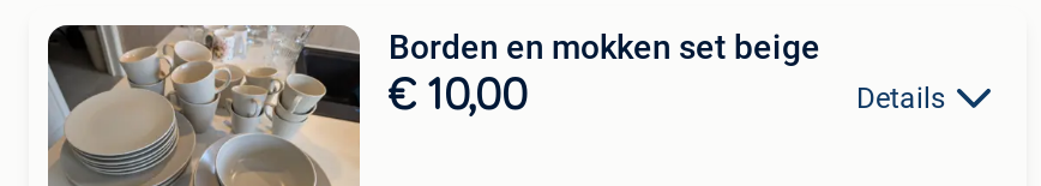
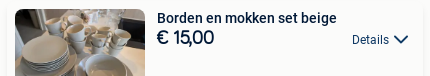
[389,75,528,118] € 10,00 -> [157,30,214,48] € 15,00

